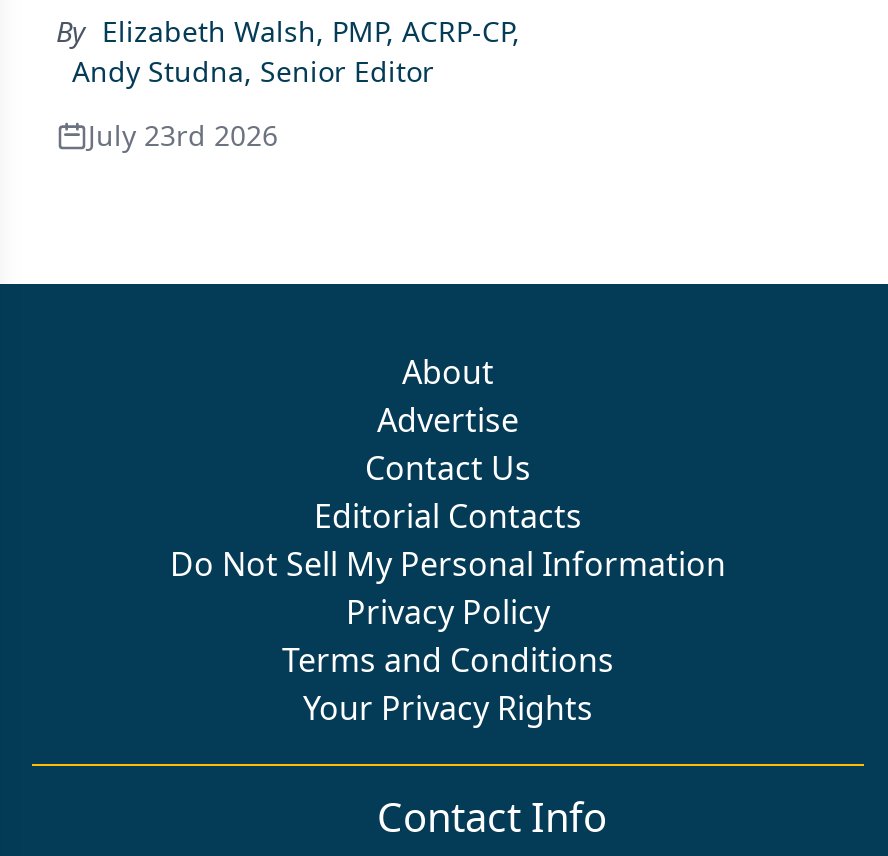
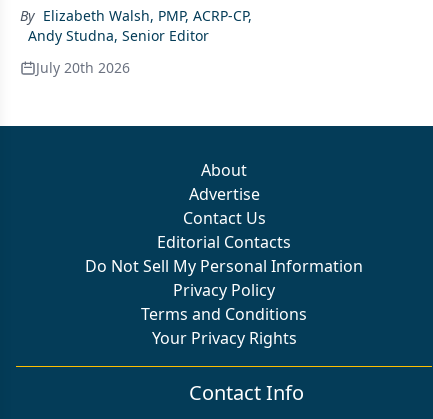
[88,116,278,154] July 23rd 2026 -> [36,58,130,77] July 20th 2026

